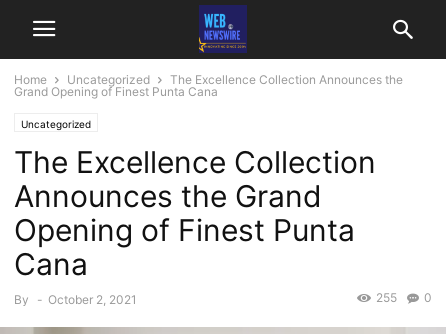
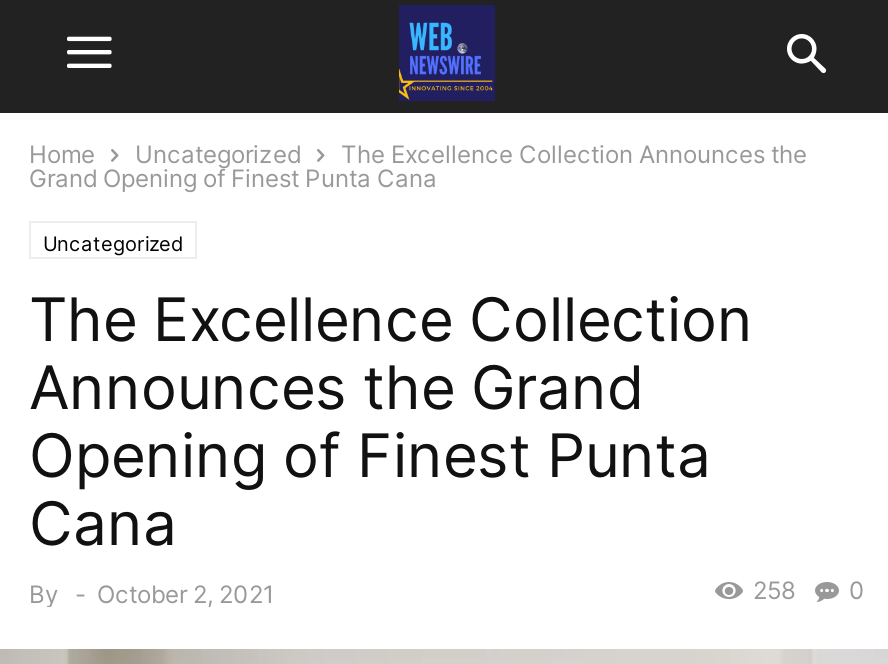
[376,290,432,305] 255 0 -> [753,575,865,605] 258 0

